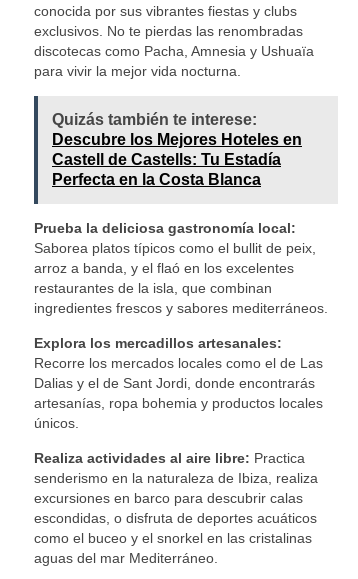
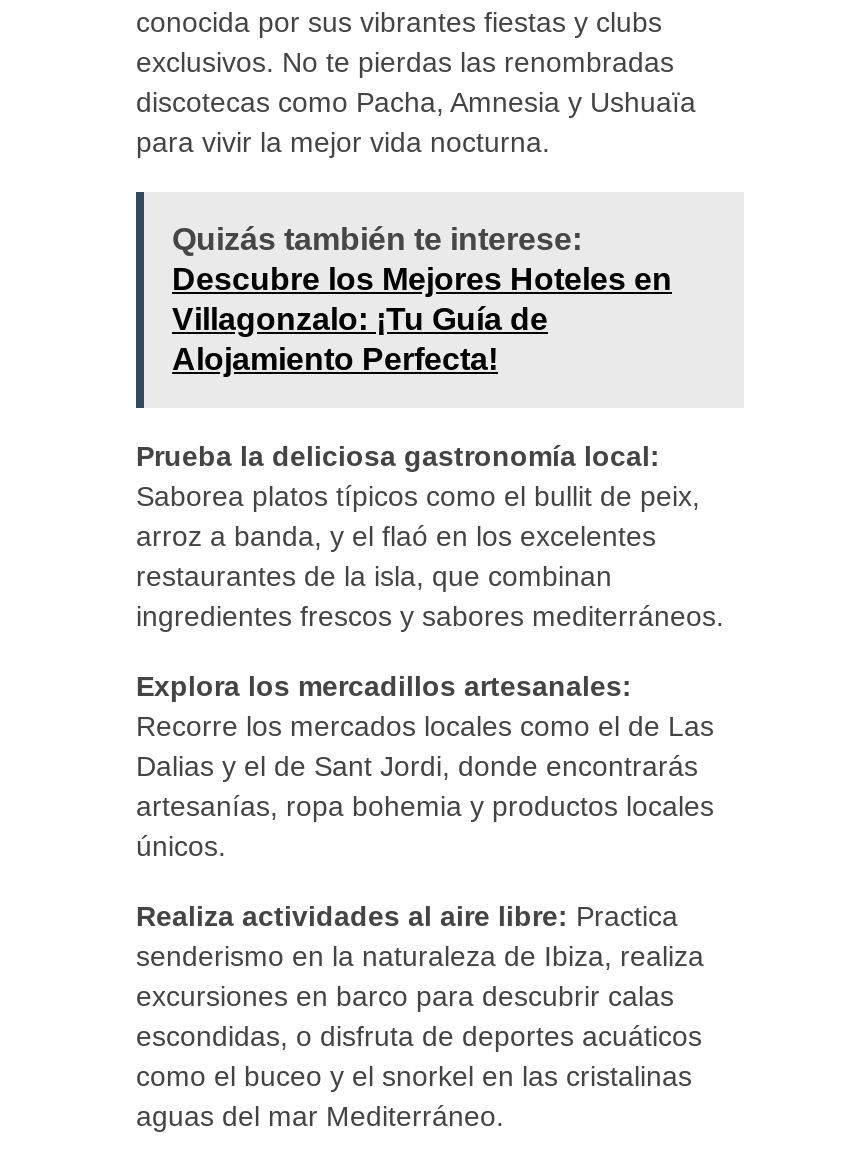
[52,151,281,188] Castell de Castells: Tu Estadía | Perfecta en la Costa Blanca -> [172,302,548,376] Villagonzalo: ¡Tu Guía de | Alojamiento Perfecta!

